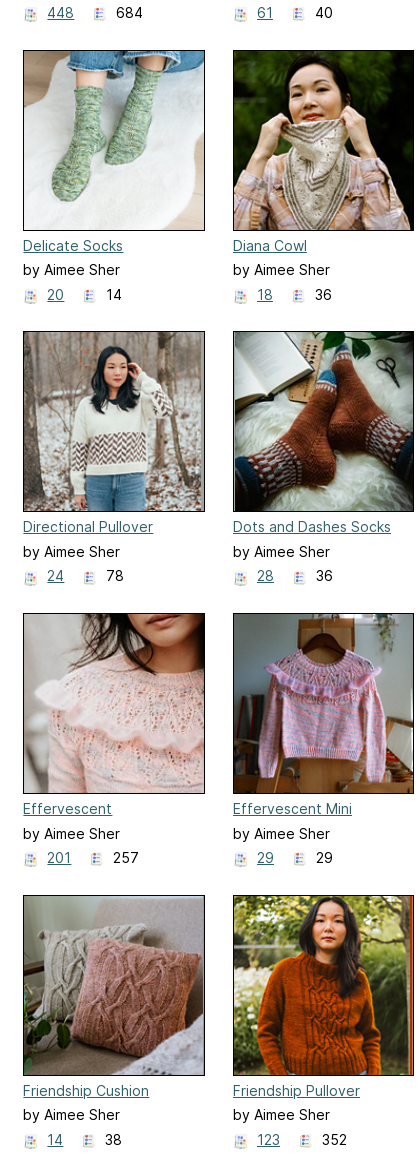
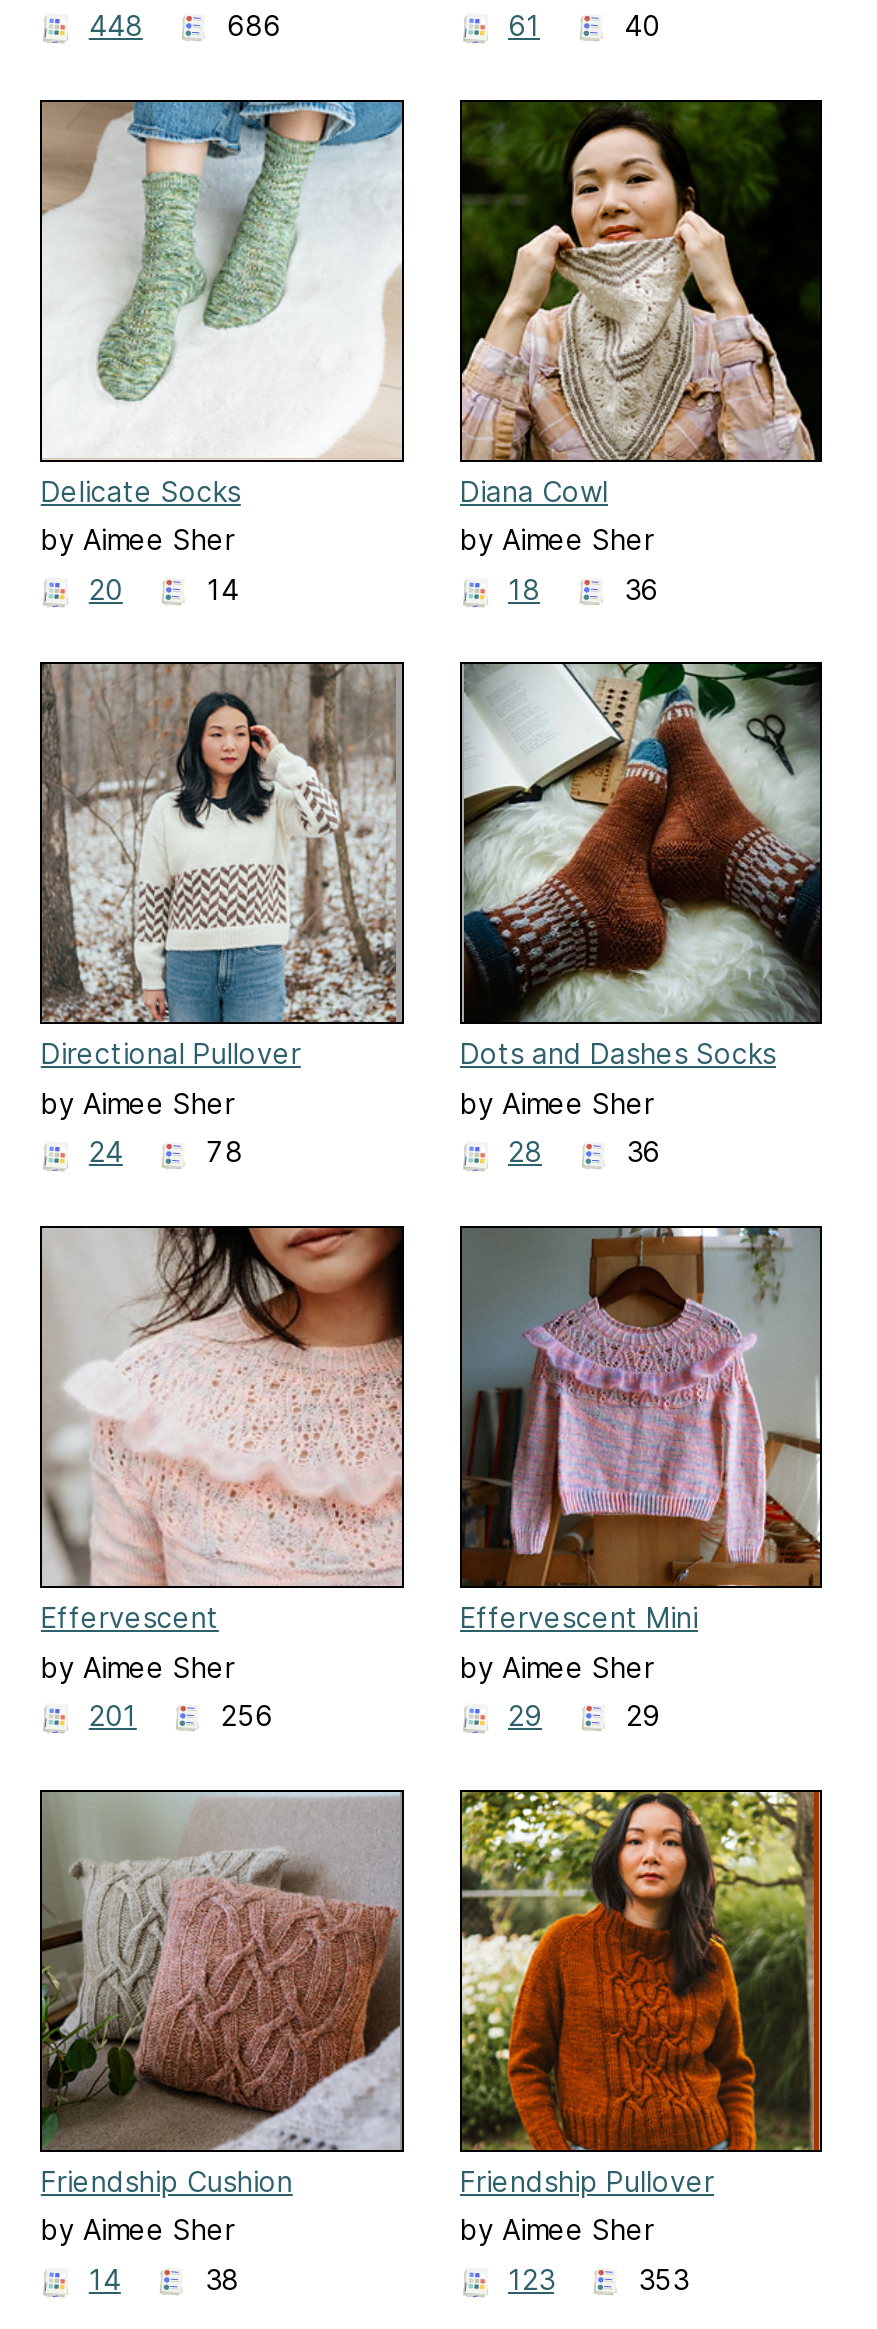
[116,4,143,21] 684 -> [227,8,281,42] 686
[113,849,139,866] 257 -> [221,1698,273,1732] 256
[322,1131,347,1148] 352 -> [638,2262,688,2296] 353

